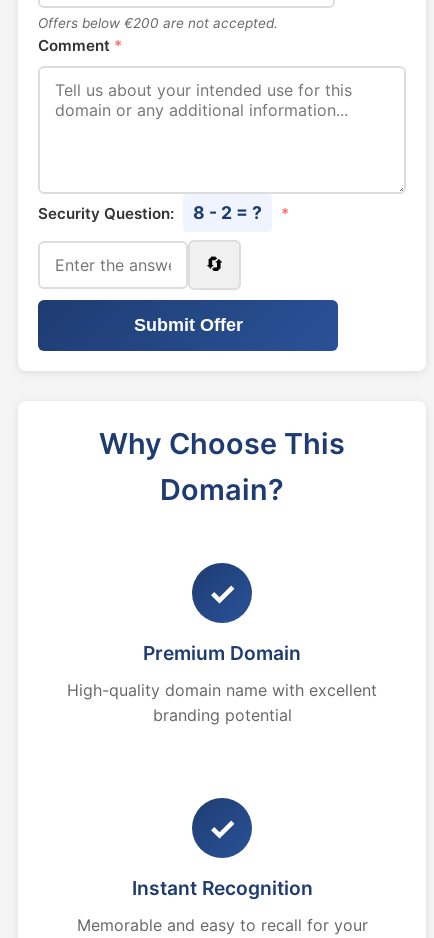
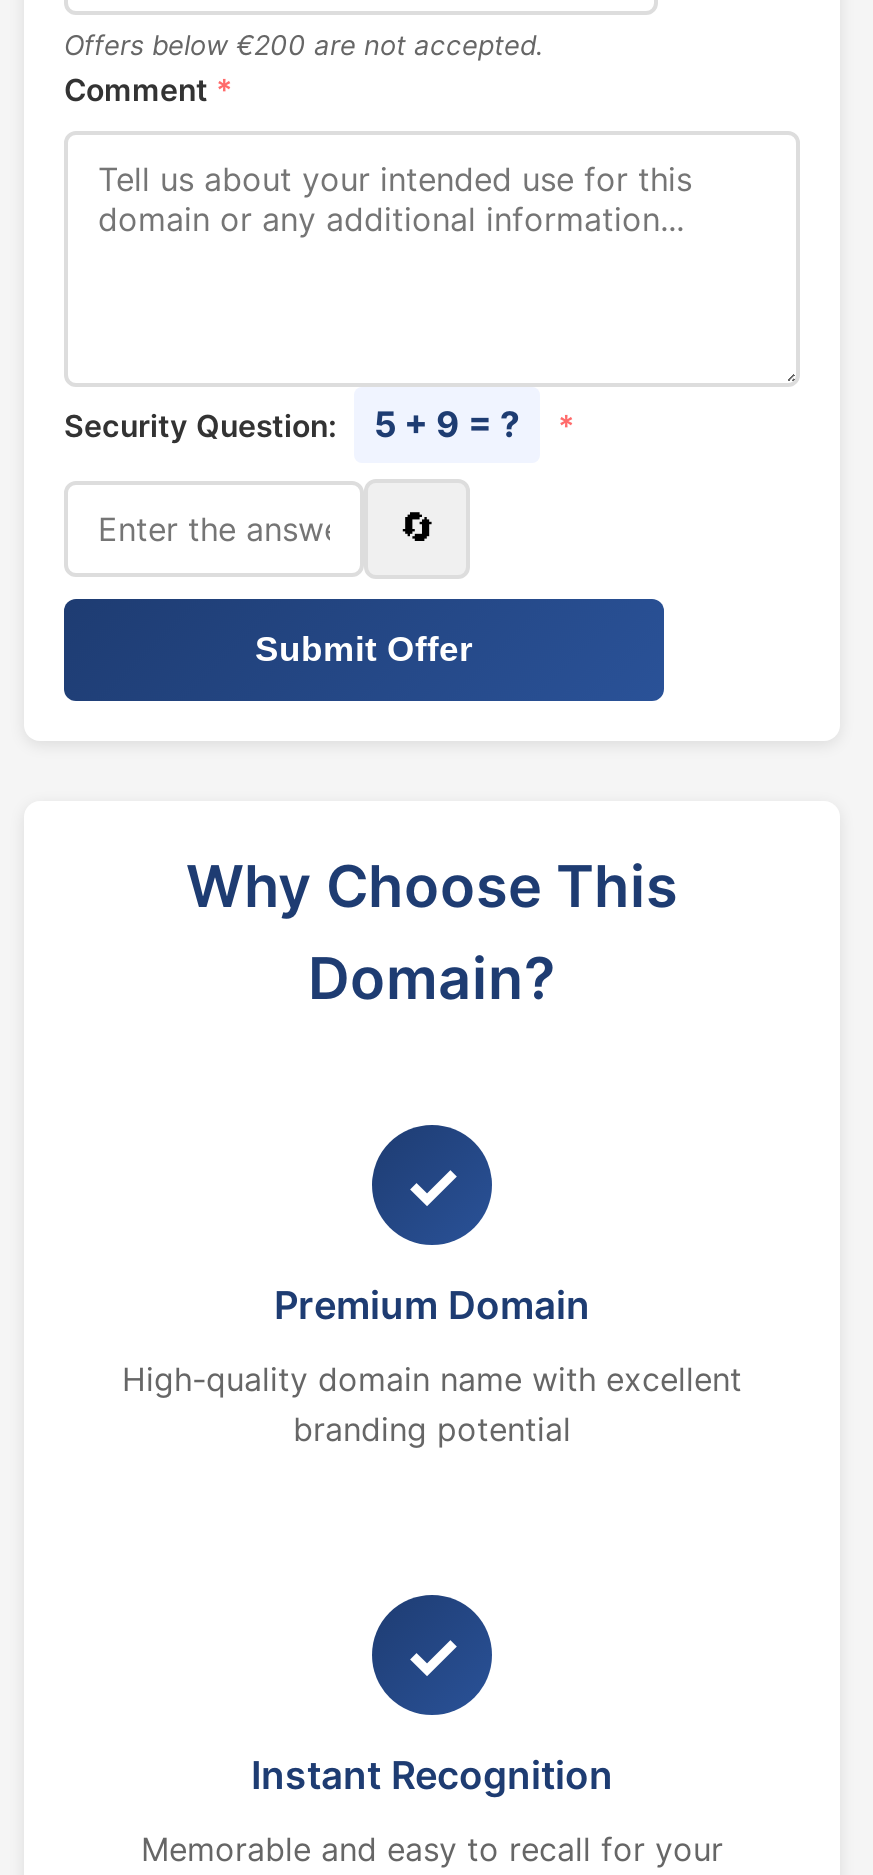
[193,202,262,223] 8 - 2 = ? -> [374,403,520,445] 5 + 9 = ?

